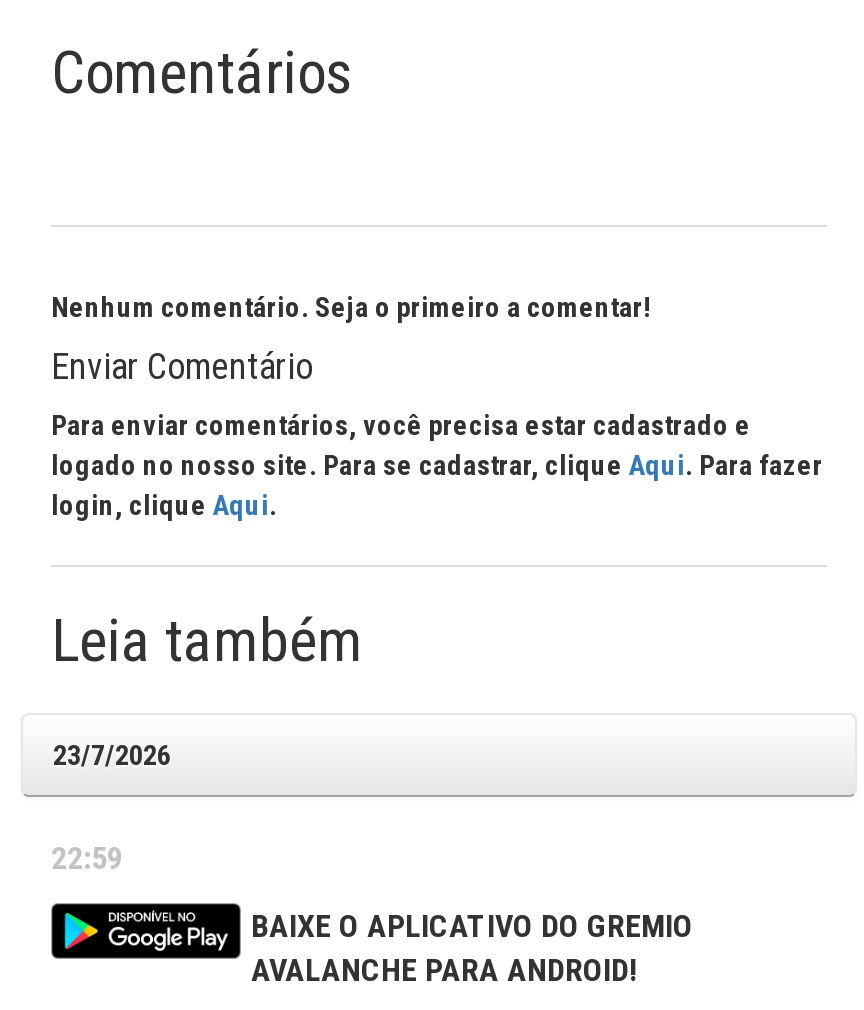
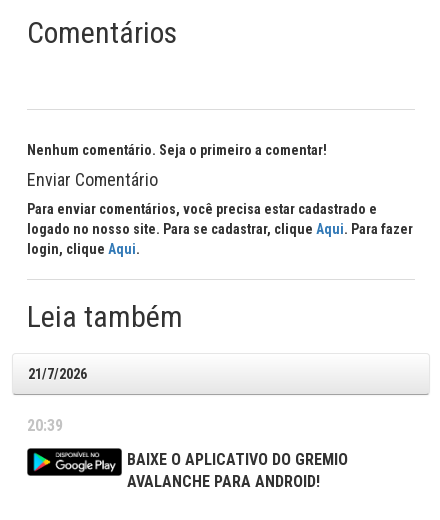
[53,738,171,770] 23/7/2026 -> [28,365,87,381] 21/7/2026
[51,838,123,876] 22:59 -> [27,415,63,434] 20:39

